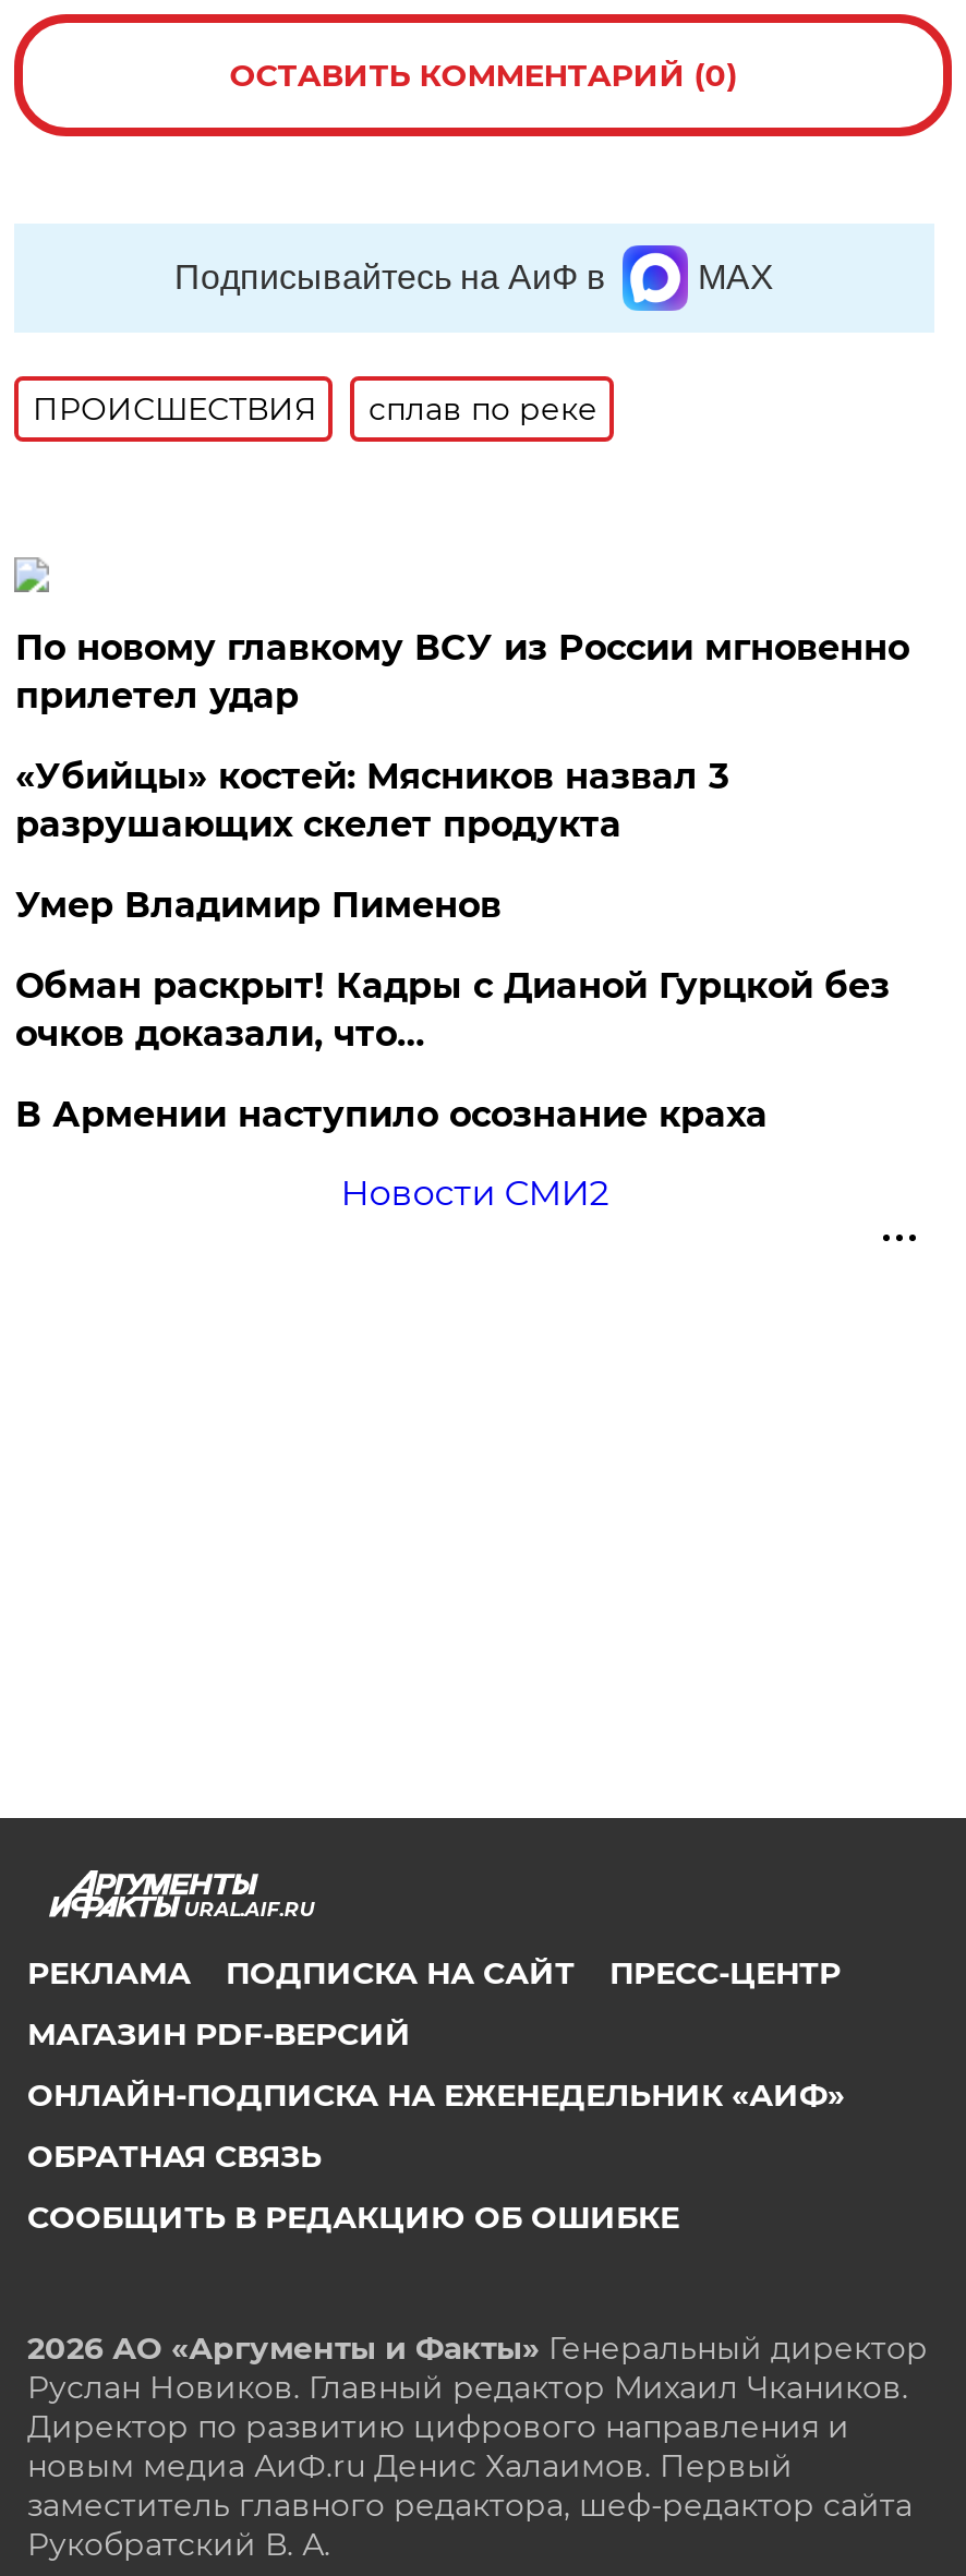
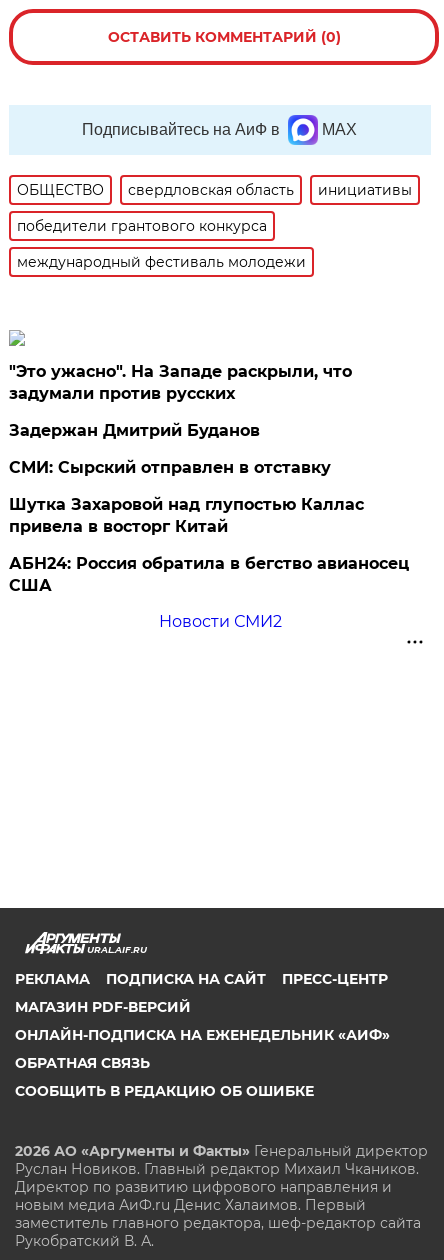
[32,389,597,429] ПРОИСШЕСТВИЯ | сплав по реке -> [17,181,412,271] ОБЩЕСТВО | свердловская область | инициативы | победители грантового конкурса | международный фестиваль молодежи
[15,627,909,1135] По новому главкому ВСУ из России мгновенно | прилетел удар | «Убийцы» костей: Мясников назвал 3 | разрушающих скелет продукта | Умер Владимир Пименов | Обман раскрыт! Кадры с Дианой Гурцкой без | очков доказали, что… | В Армении наступило осознание краха -> [9,362,409,595] "Это ужасно". На Западе раскрыли, что | задумали против русских | Задержан Дмитрий Буданов | СМИ: Сырский отправлен в отставку | Шутка Захаровой над глупостью Каллас | привела в восторг Китай | АБН24: Россия обратила в бегство авианосец | США

